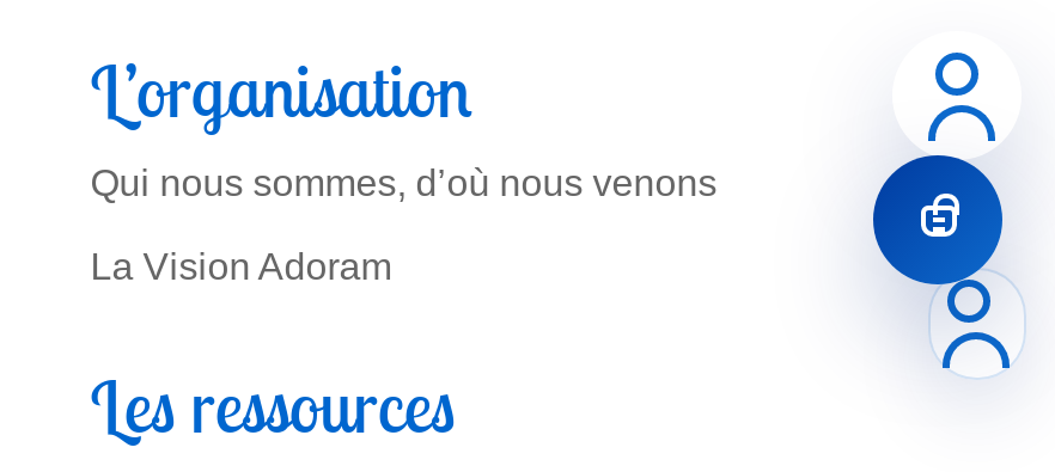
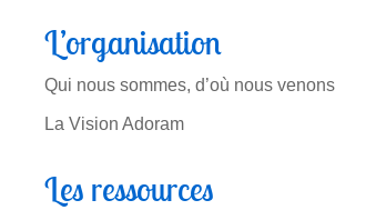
[868,50,1019,373] [image] -> none

